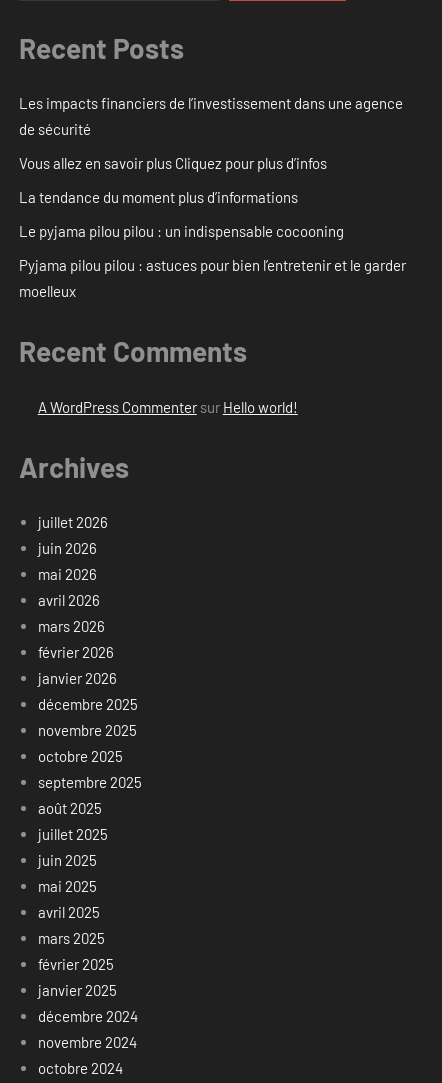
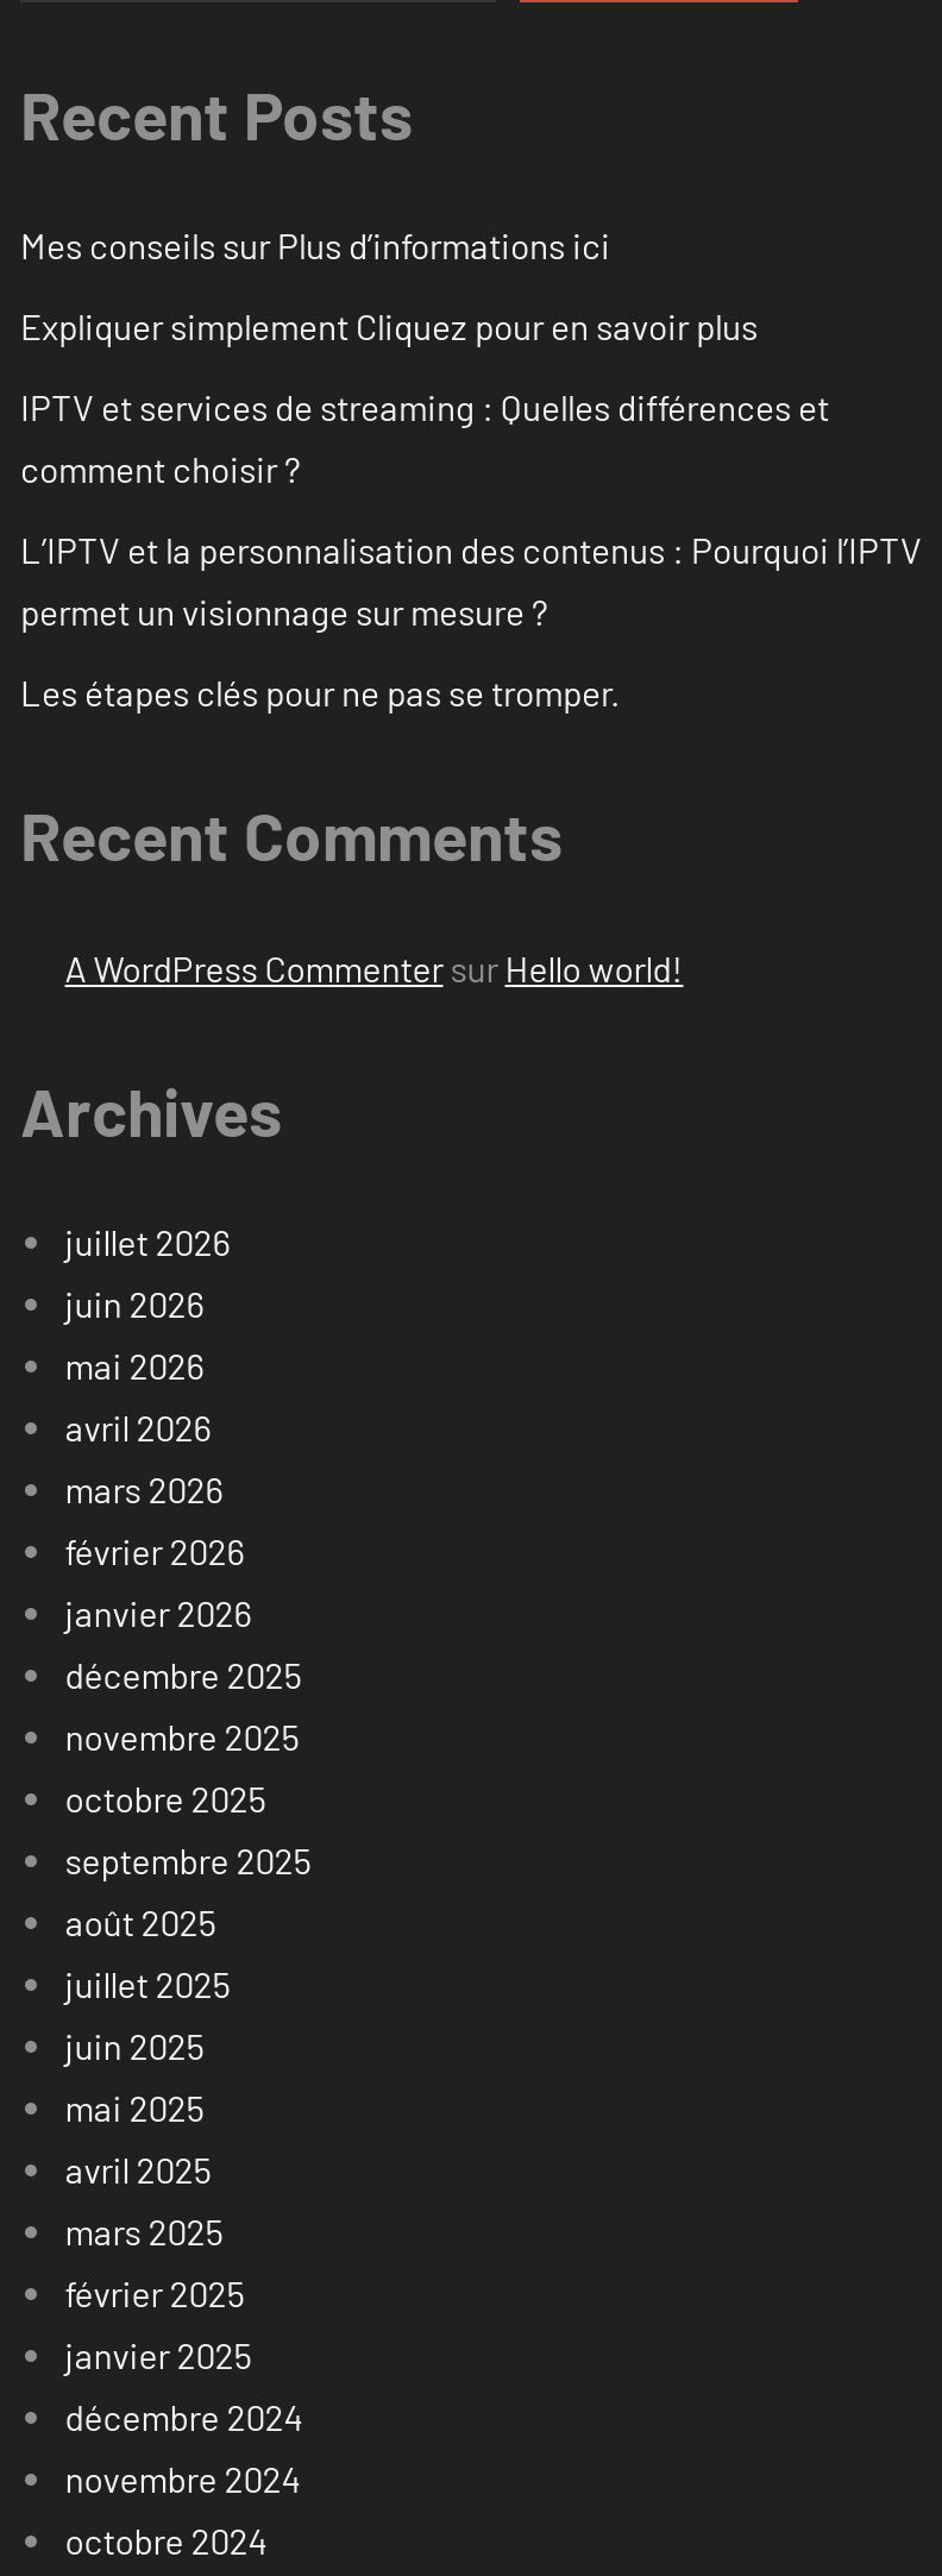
[19,94,403,138] Les impacts financiers de l’investissement dans une agence | de sécurité -> [20,224,610,267] Mes conseils sur Plus d’informations ici
[19,154,327,172] Vous allez en savoir plus Cliquez pour plus d’infos -> [20,305,758,348] Expliquer simplement Cliquez pour en savoir plus
[19,188,298,206] La tendance du moment plus d’informations -> [20,386,829,491] IPTV et services de streaming : Quelles différences et | comment choisir ?
[19,222,344,240] Le pyjama pilou pilou : un indispensable cocooning -> [20,529,922,633] L’IPTV et la personnalisation des contenus : Pourquoi l’IPTV | permet un visionnage sur mesure ?
[19,256,406,300] Pyjama pilou pilou : astuces pour bien l’entretenir et le garder | moelleux -> [20,671,620,714] Les étapes clés pour ne pas se tromper.

